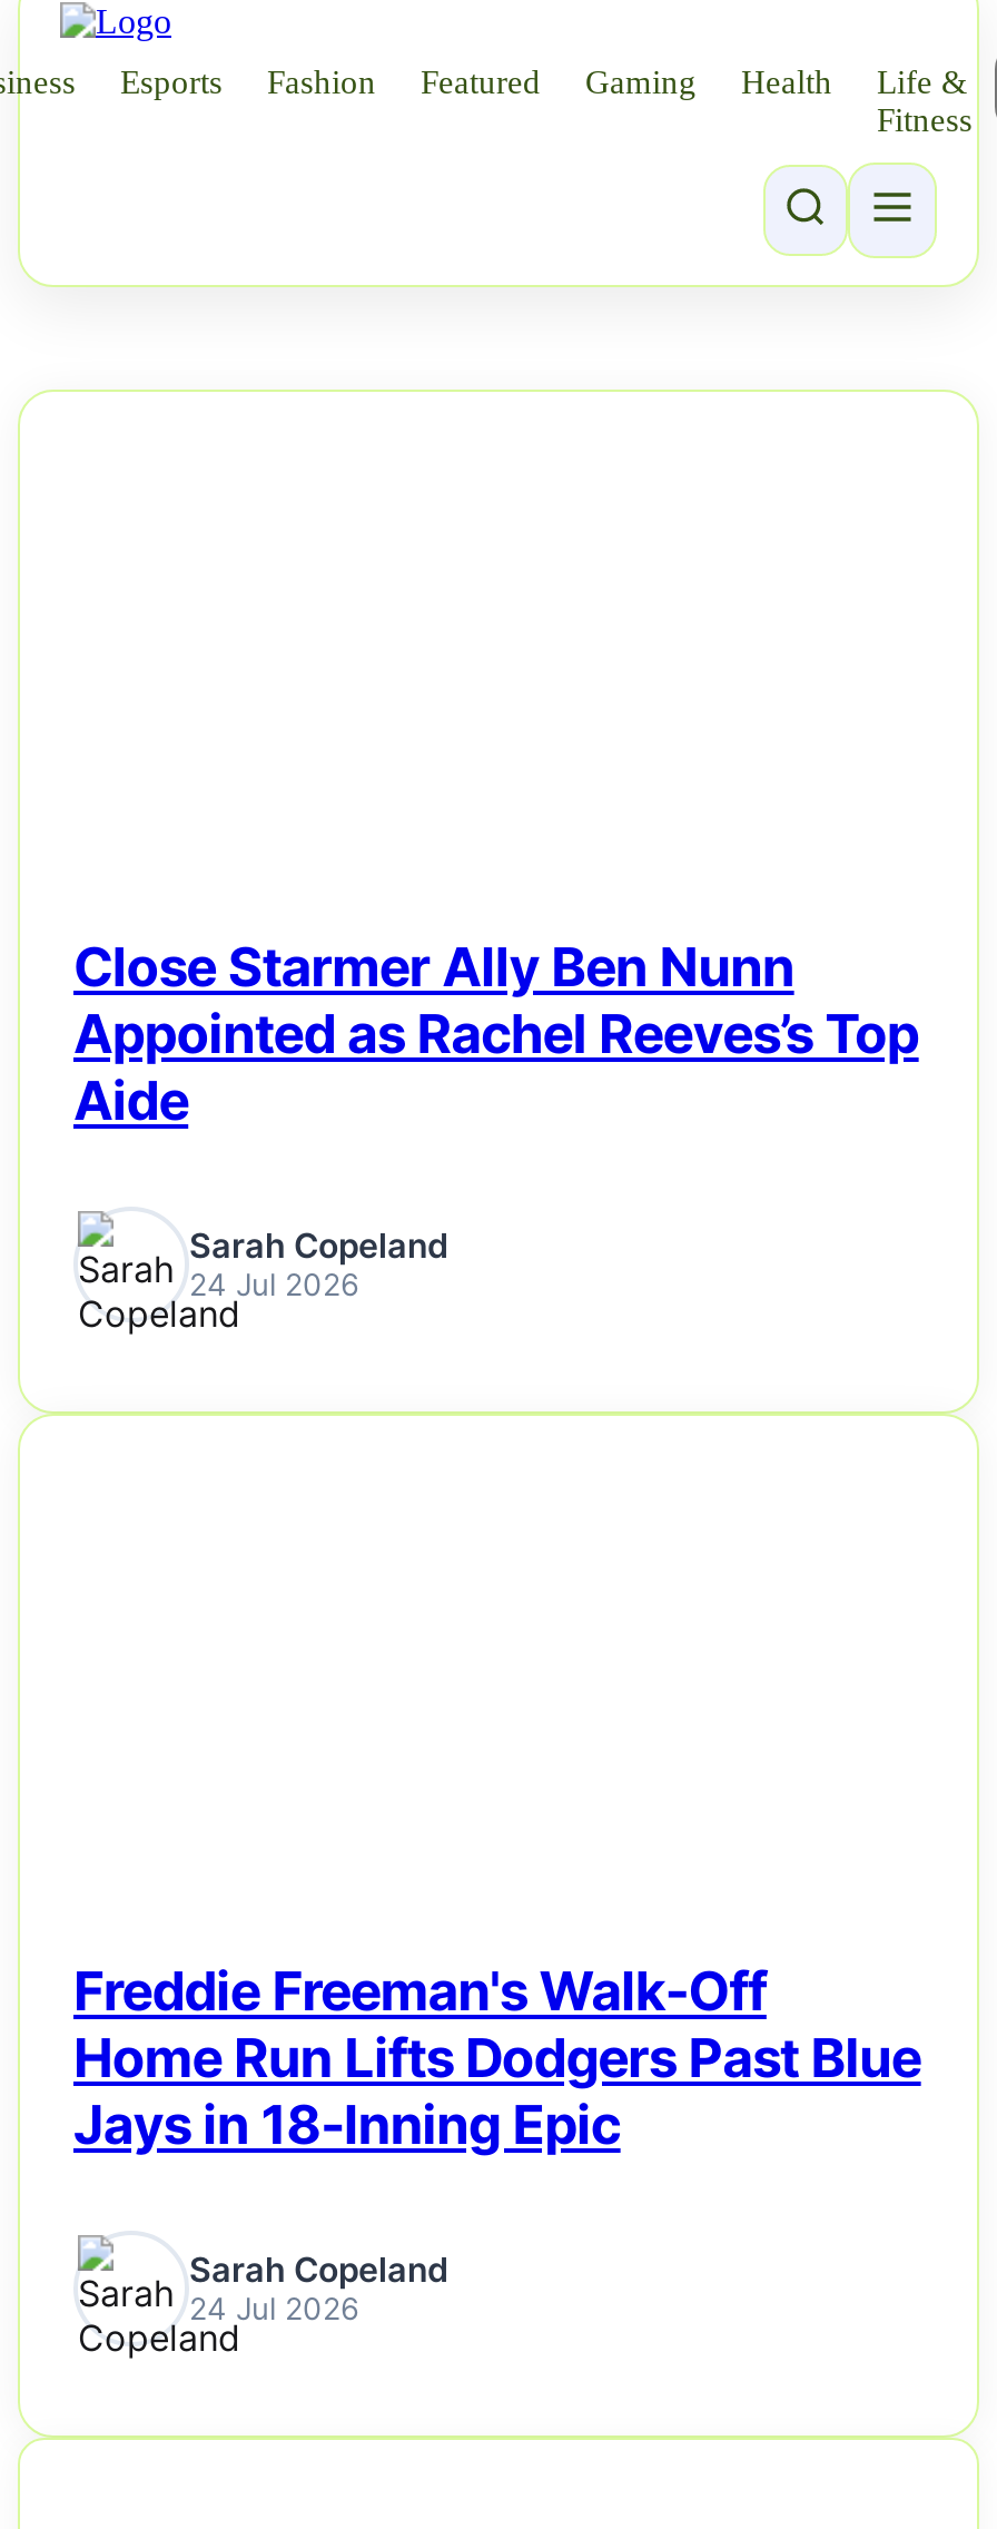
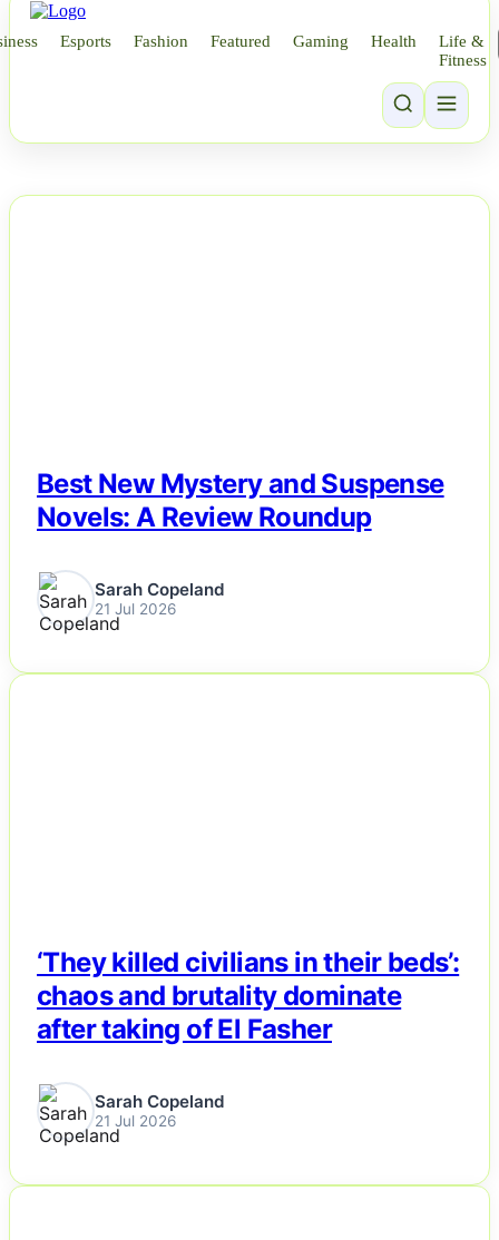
[73,935,919,1133] Close Starmer Ally Ben Nunn | Appointed as Rachel Reeves’s Top | Aide -> [37,467,444,533] Best New Mystery and Suspense | Novels: A Review Roundup
[189,1268,358,1303] 24 Jul 2026 -> [95,600,176,618] 21 Jul 2026
[73,1959,921,2157] Freddie Freeman's Walk-Off | Home Run Lifts Dodgers Past Blue | Jays in 18-Inning Epic -> [37,946,459,1045] ‘They killed civilians in their beds’: | chaos and brutality dominate | after taking of El Fasher
[189,2291,358,2327] 24 Jul 2026 -> [95,1112,176,1130] 21 Jul 2026

